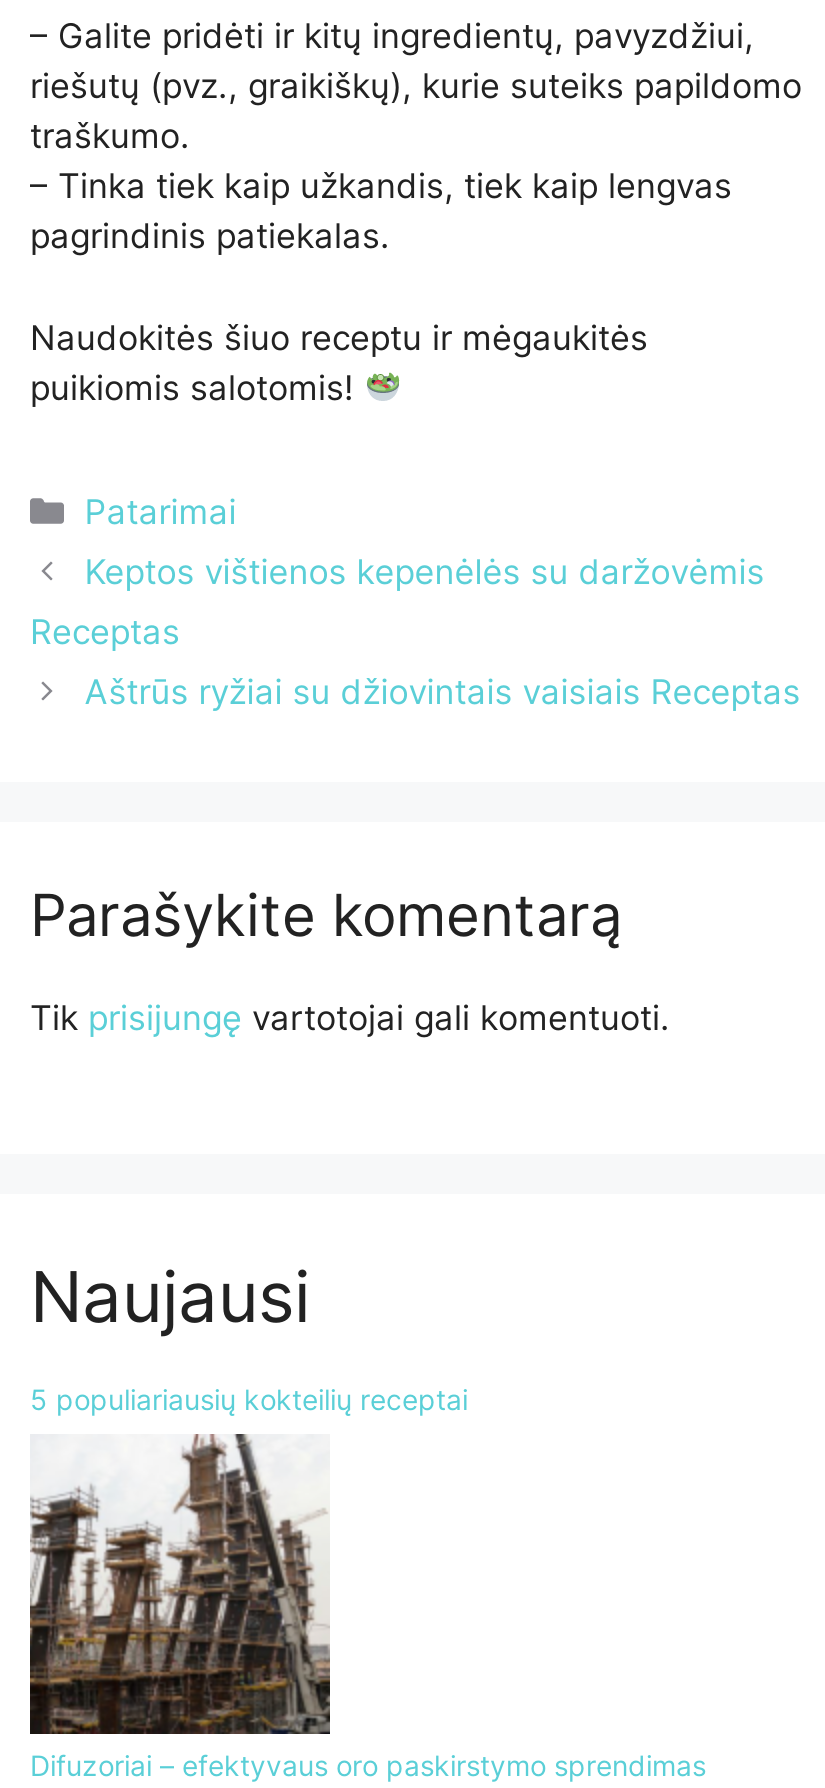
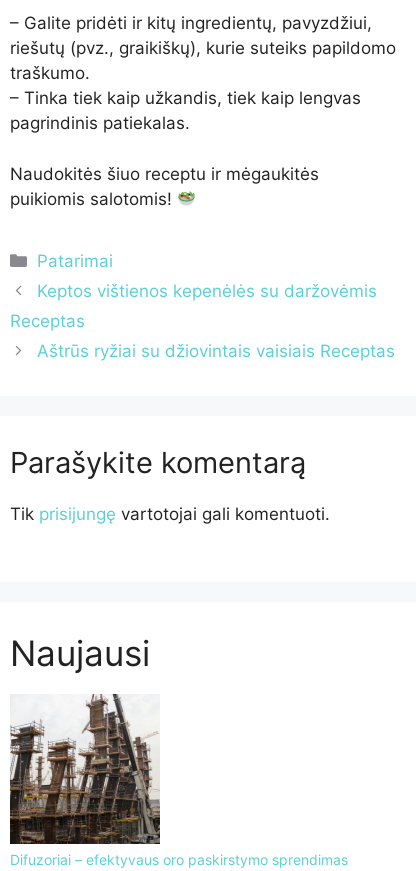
[30,1382,468,1416] 5 populiariausių kokteilių receptai -> none

